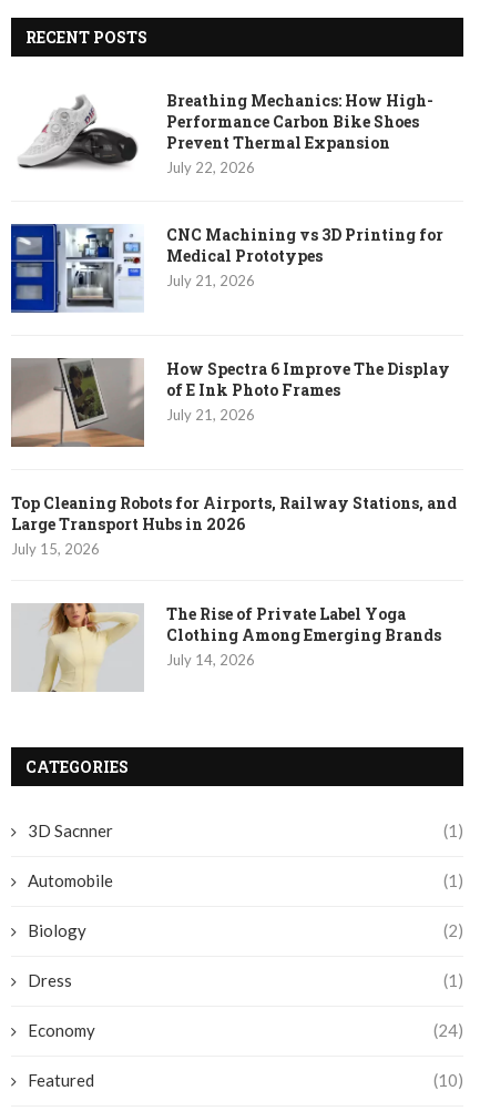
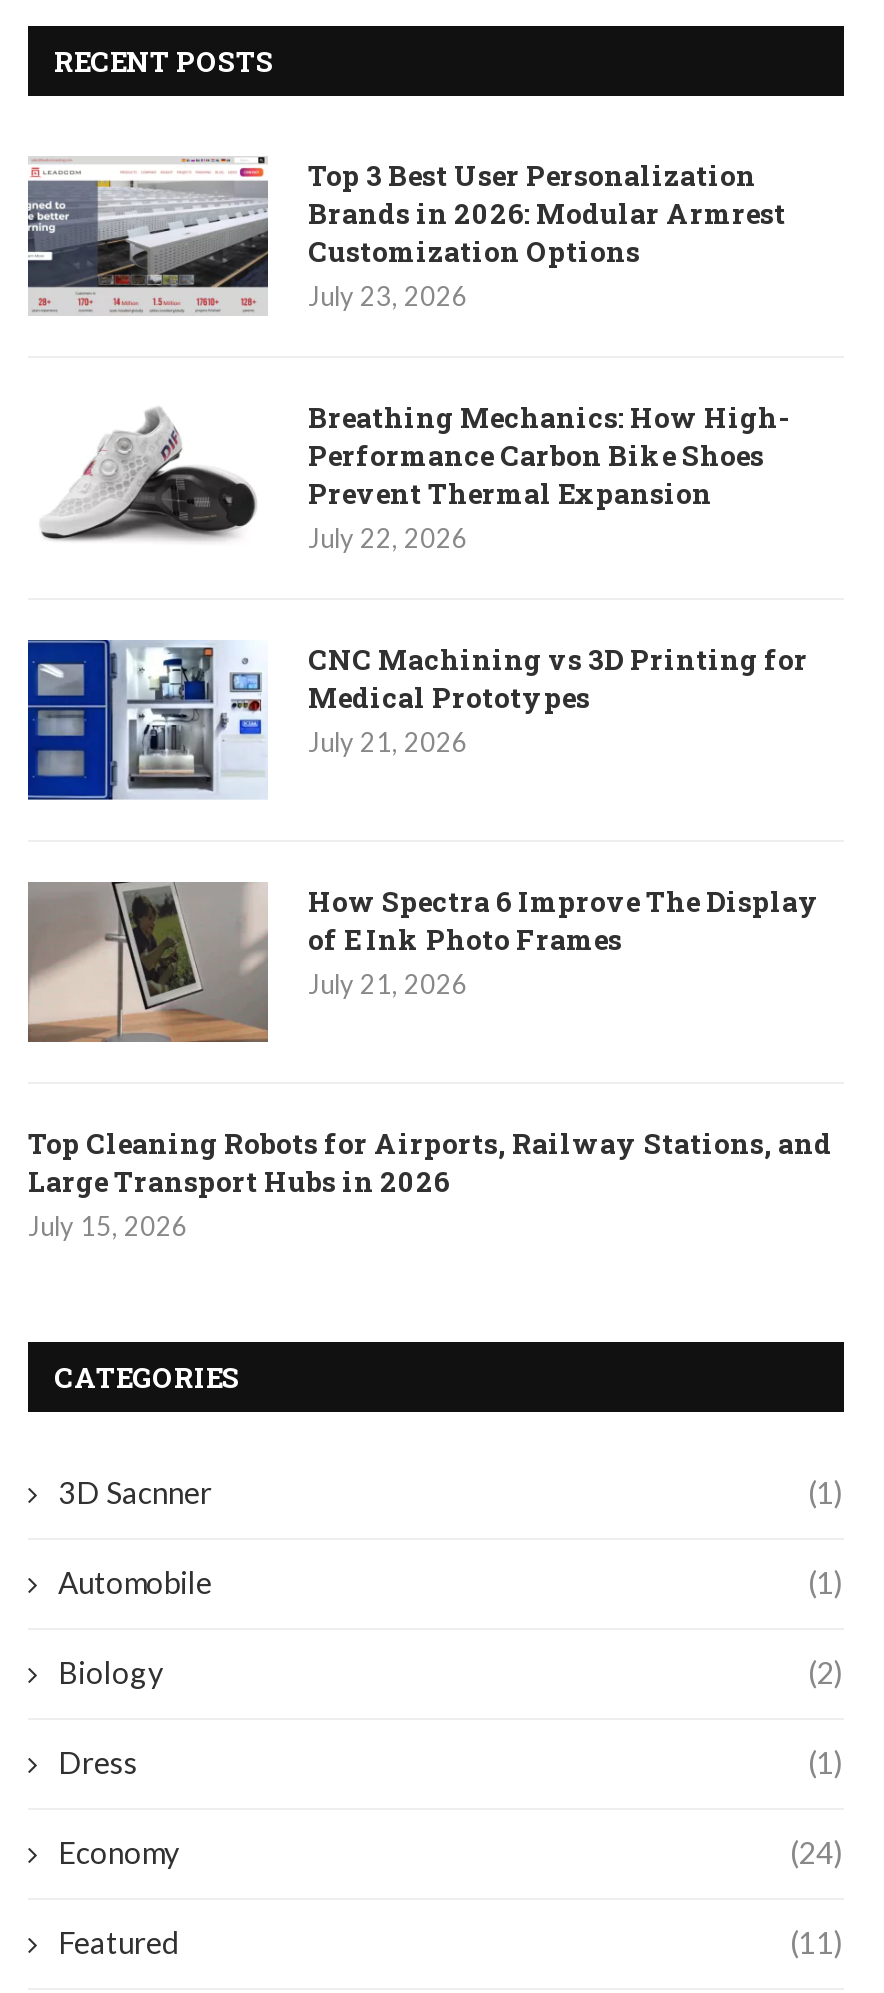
none -> [26,154,786,316] [image] | Top 3 Best User Personalization | Brands in 2026: Modular Armrest | Customization Options | July 23, 2026
moved [11,90,457,558] -> [28,398,832,1242]: [image] | Breathing Mechanics: How High- | Performance Carbon Bike Shoes | ... | Large Transport Hubs in 2026 | July 15, 2026
[11,602,441,693] [image] | The Rise of Private Label Yoga | Clothing Among Emerging Brands | July 14, 2026 -> none
[433,1070,463,1090] (10) -> [790,1924,844,1960] (11)

